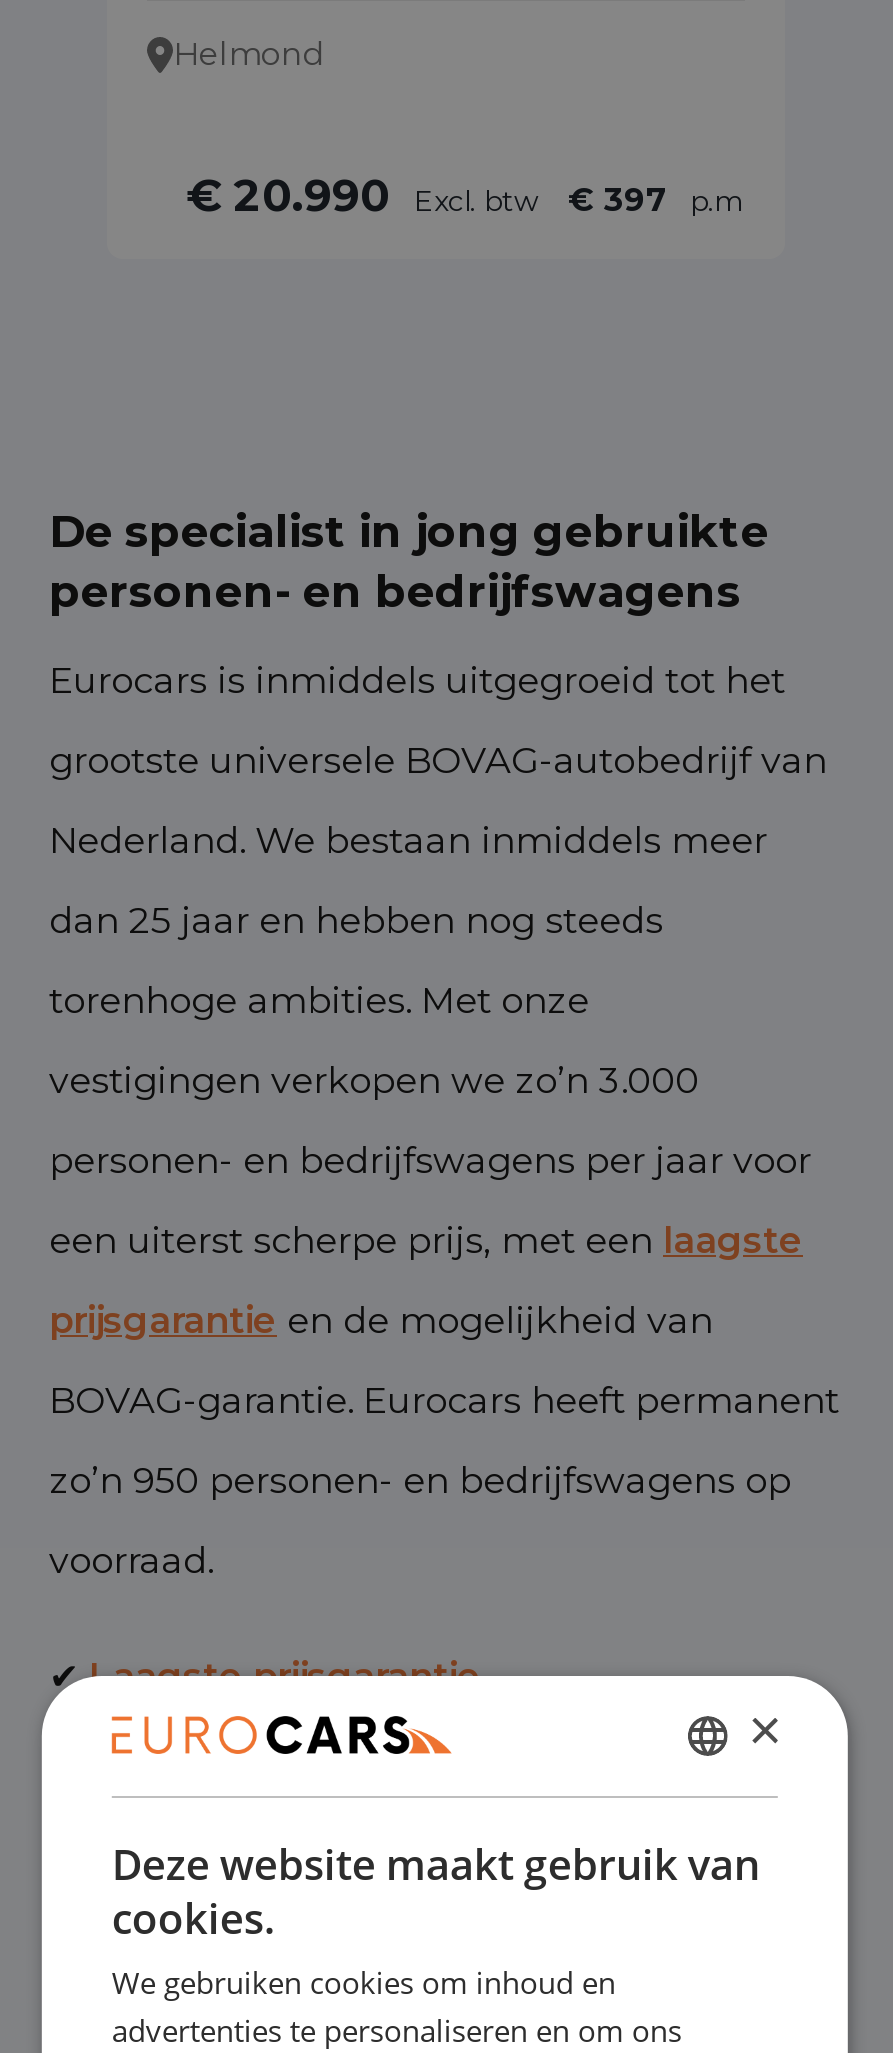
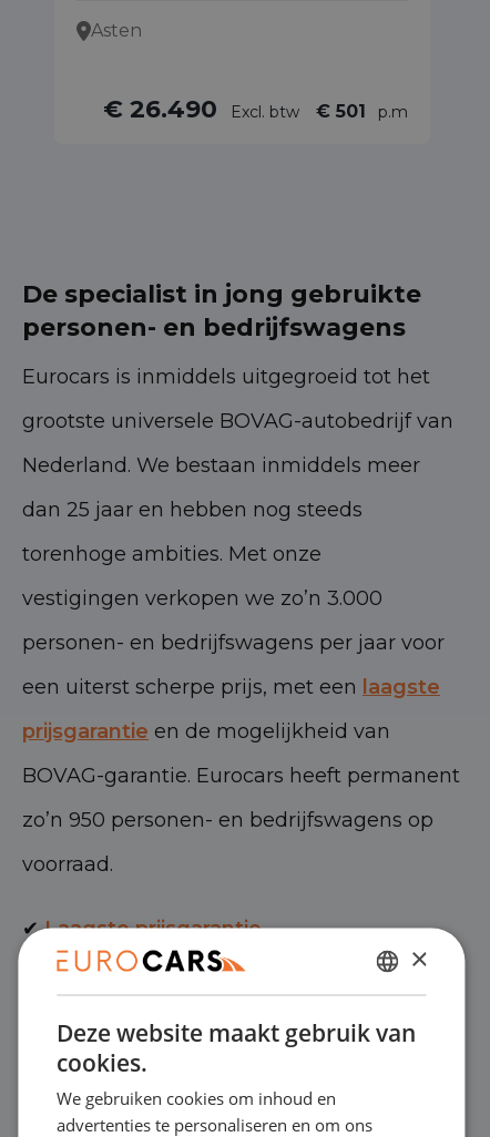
[173,35,325,73] Helmond -> [91,20,142,41] Asten
[186,169,744,223] € 20.990 Excl. btw | € 397 p.m -> [103,94,407,124] € 26.490 Excl. btw | € 501 p.m

